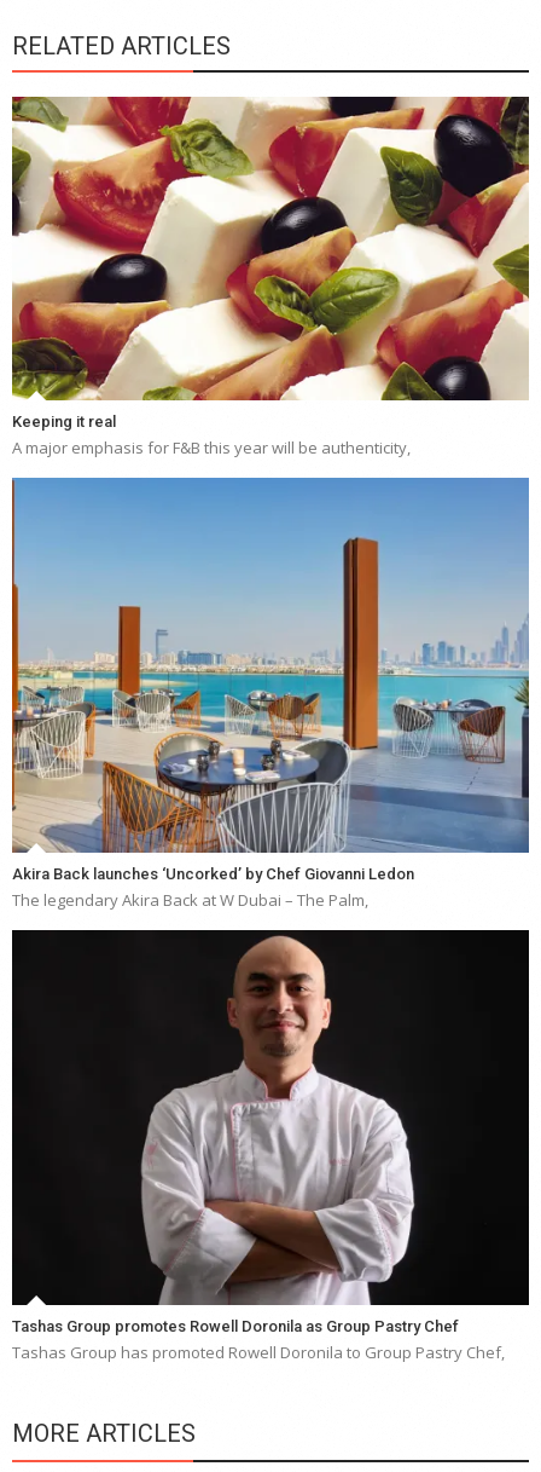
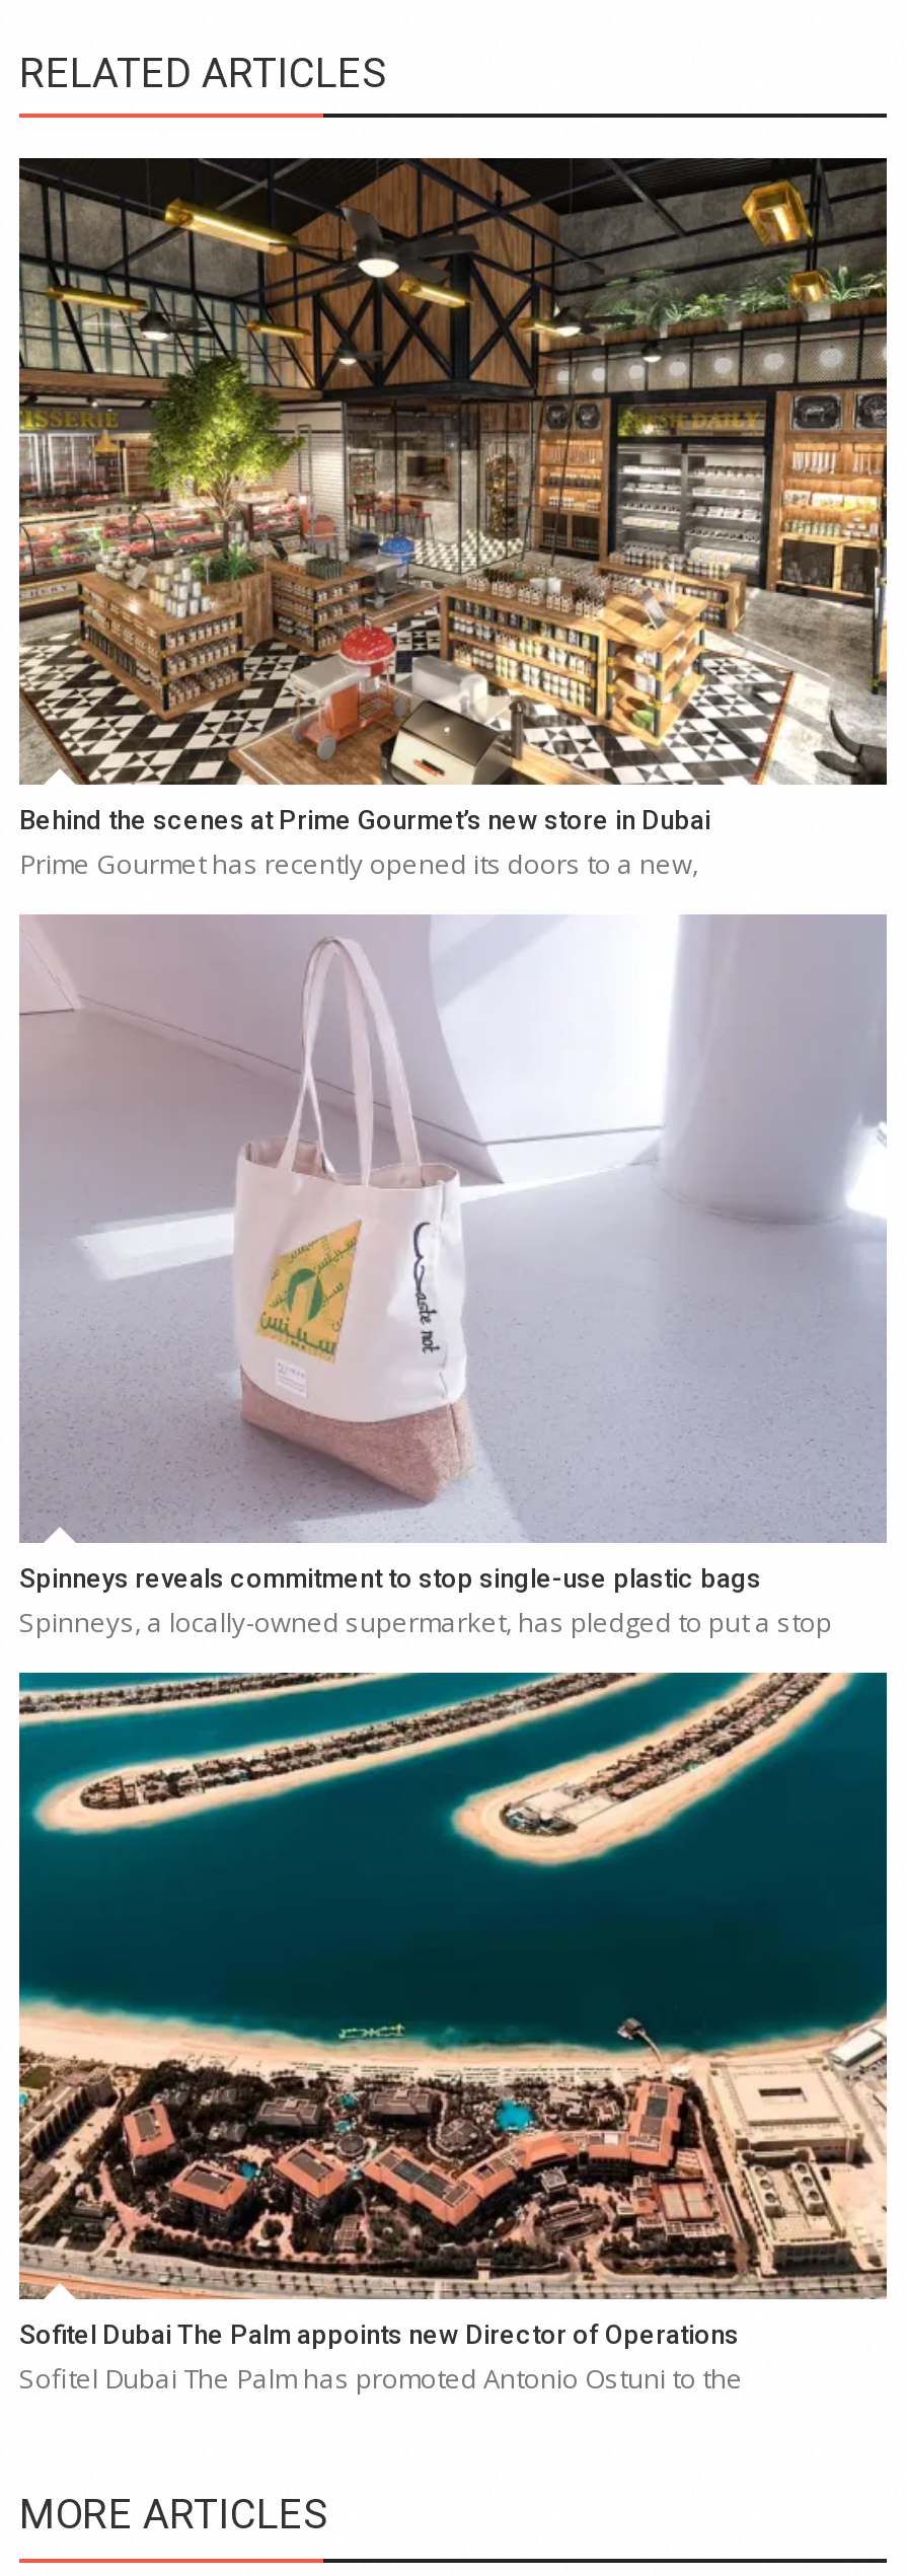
[11,96,529,459] [image] | Keeping it real | A major emphasis for F&B this year will be authenticity, -> [17,156,889,883] [image] | Behind the scenes at Prime Gourmet’s new store in Dubai | Prime Gourmet has recently opened its doors to a new,
[11,478,530,911] [image] | Akira Back launches ‘Uncorked’ by Chef Giovanni Ledon | The legendary Akira Back at W Dubai – The Palm, -> [19,914,887,1640] [image] | Spinneys reveals commitment to stop single-use plastic bags | Spinneys, a locally-owned supermarket, has pledged to put a stop
[11,929,530,1363] [image] | Tashas Group promotes Rowell Doronila as Group Pastry Chef | Tashas Group has promoted Rowell Doronila to Group Pastry Chef, -> [17,1671,889,2398] [image] | Sofitel Dubai The Palm appoints new Director of Operations | Sofitel Dubai The Palm has promoted Antonio Ostuni to the

